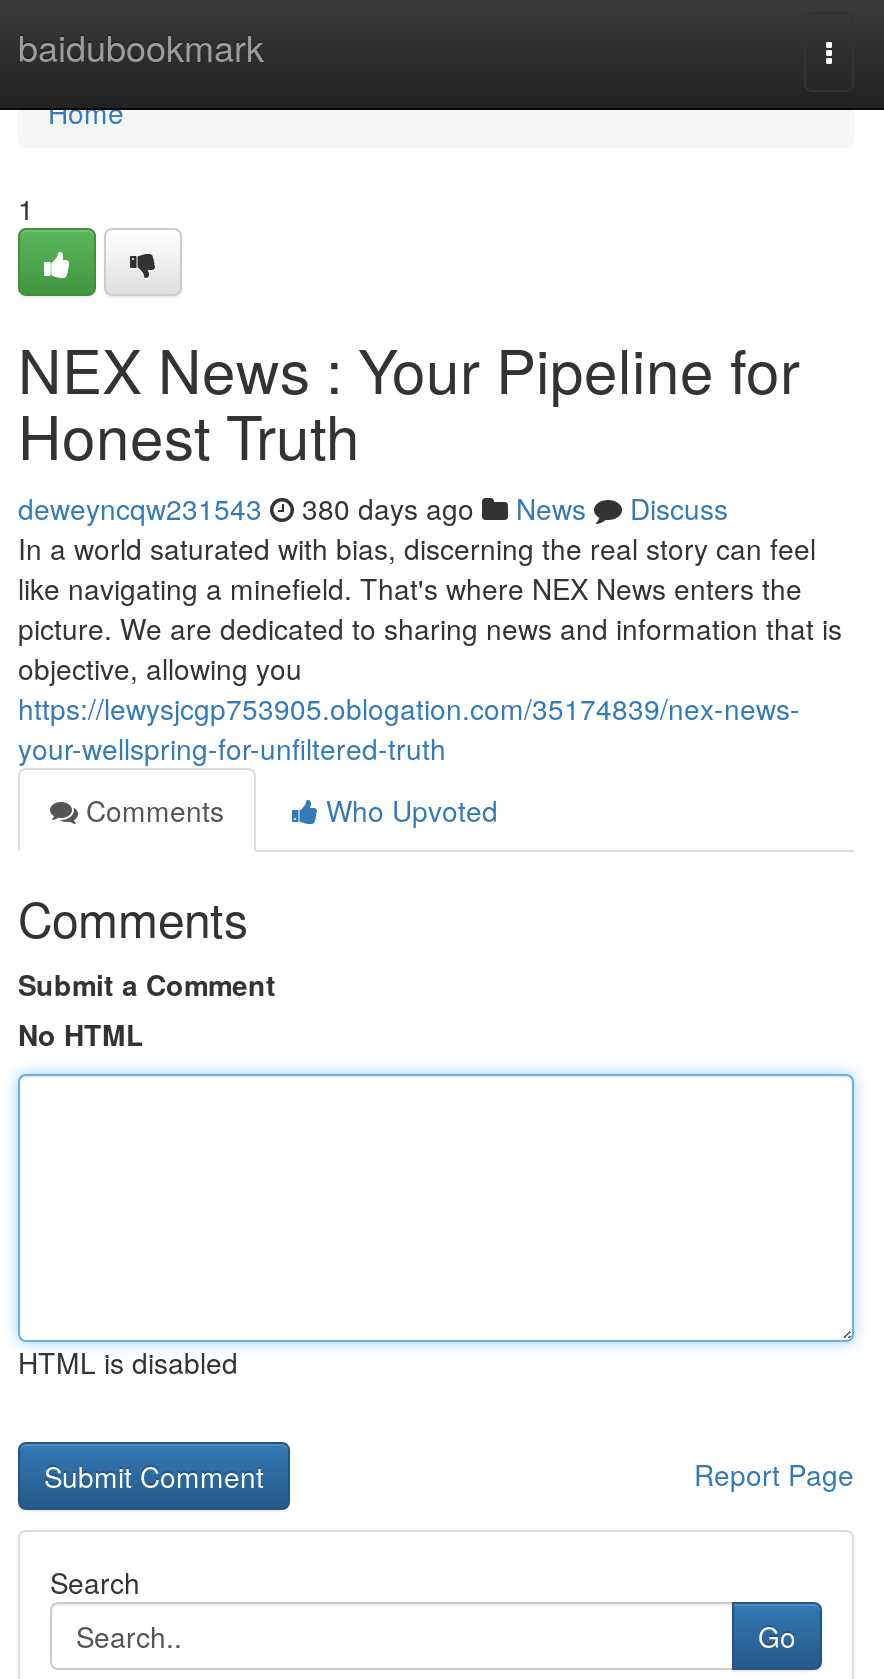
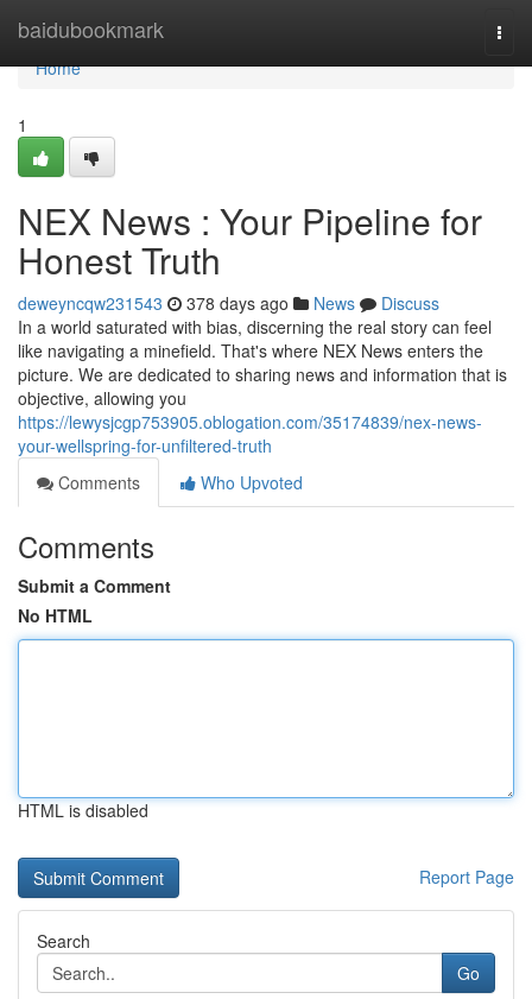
[18,488,728,528] deweyncqw231543 380 days ago News Discuss -> [18,291,439,315] deweyncqw231543 378 days ago News Discuss

